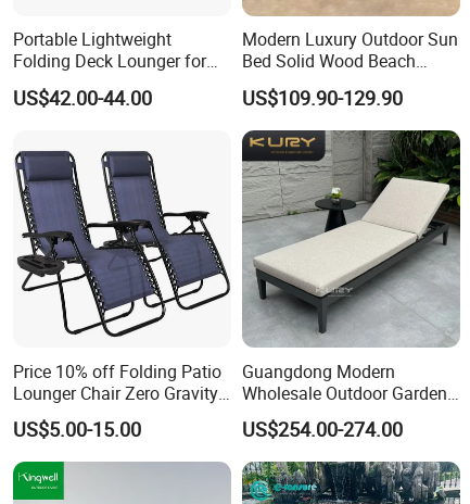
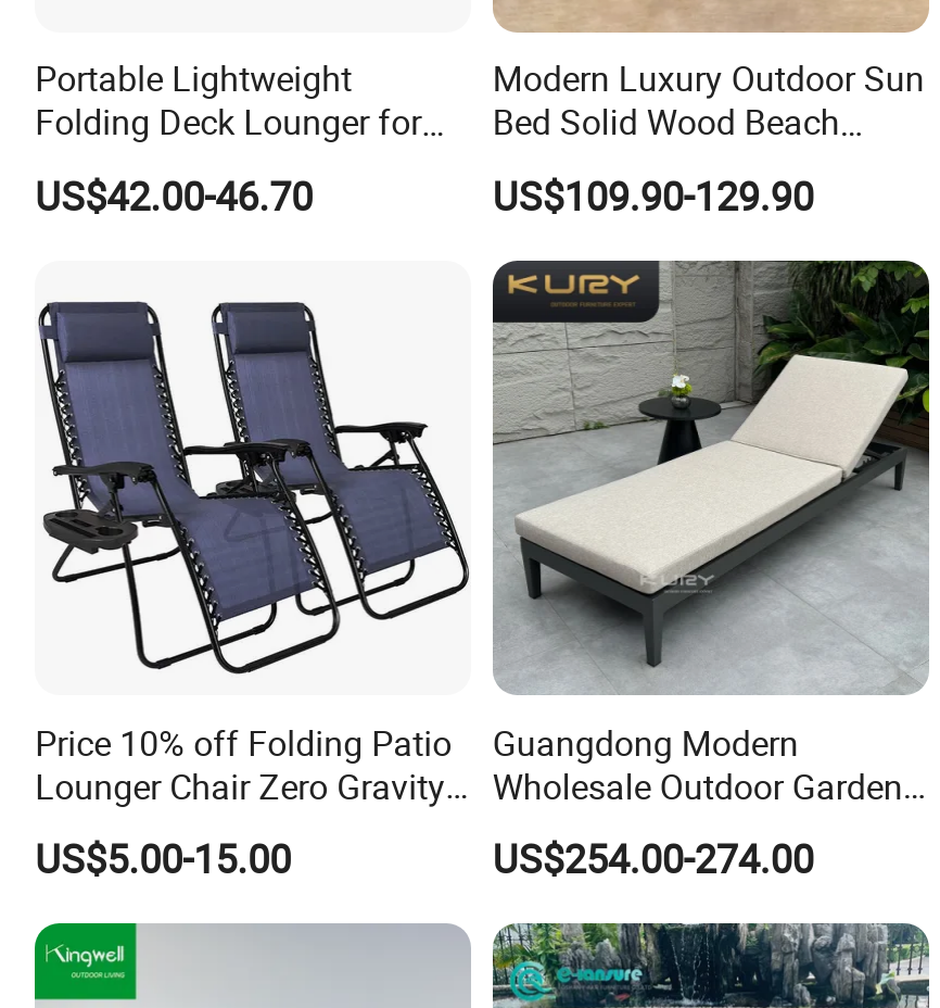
[13,84,152,110] US$42.00-44.00 -> [35,169,313,221] US$42.00-46.70

